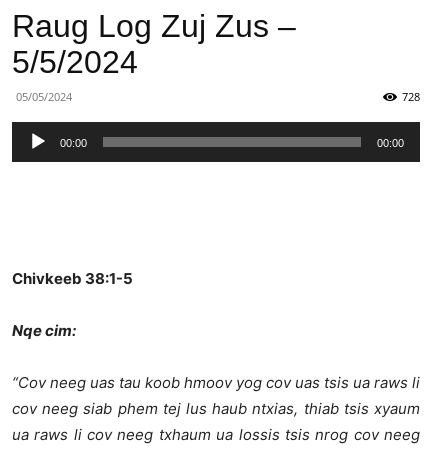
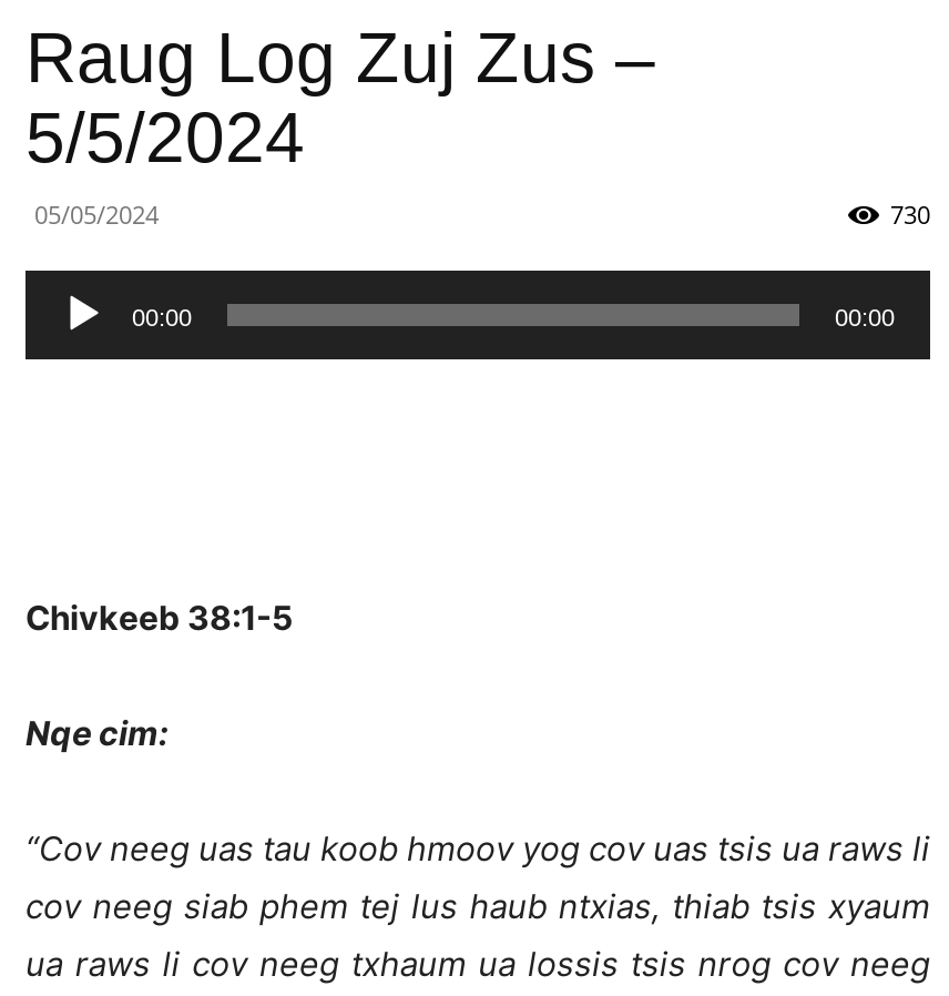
[402,89,420,104] 728 -> [890,197,930,231] 730

